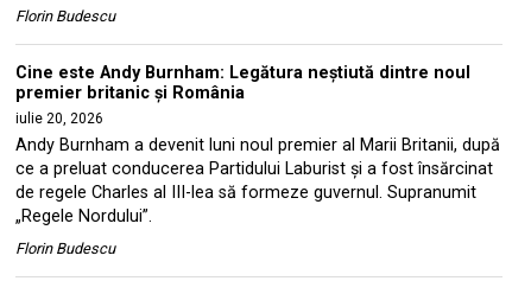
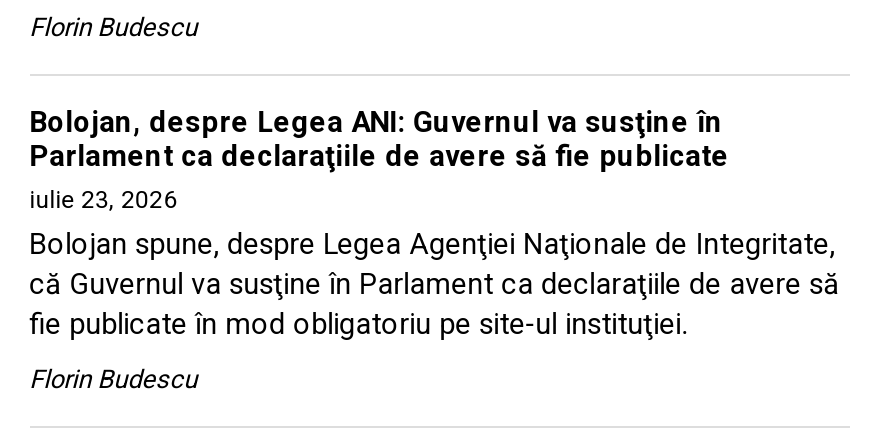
[15,63,500,226] Cine este Andy Burnham: Legătura neștiută dintre noul | premier britanic și România | iulie 20, 2026 | Andy Burnham a devenit luni noul premier al Marii Britanii, după | ce a preluat conducerea Partidului Laburist și a fost însărcinat | de regele Charles al III-lea să formeze guvernul. Supranumit | „Regele Nordului”. -> [29,106,839,342] Bolojan, despre Legea ANI: Guvernul va susţine în | Parlament ca declaraţiile de avere să fie publicate | iulie 23, 2026 | Bolojan spune, despre Legea Agenţiei Naţionale de Integritate, | că Guvernul va susţine în Parlament ca declaraţiile de avere să | fie publicate în mod obligatoriu pe site-ul instituţiei.

